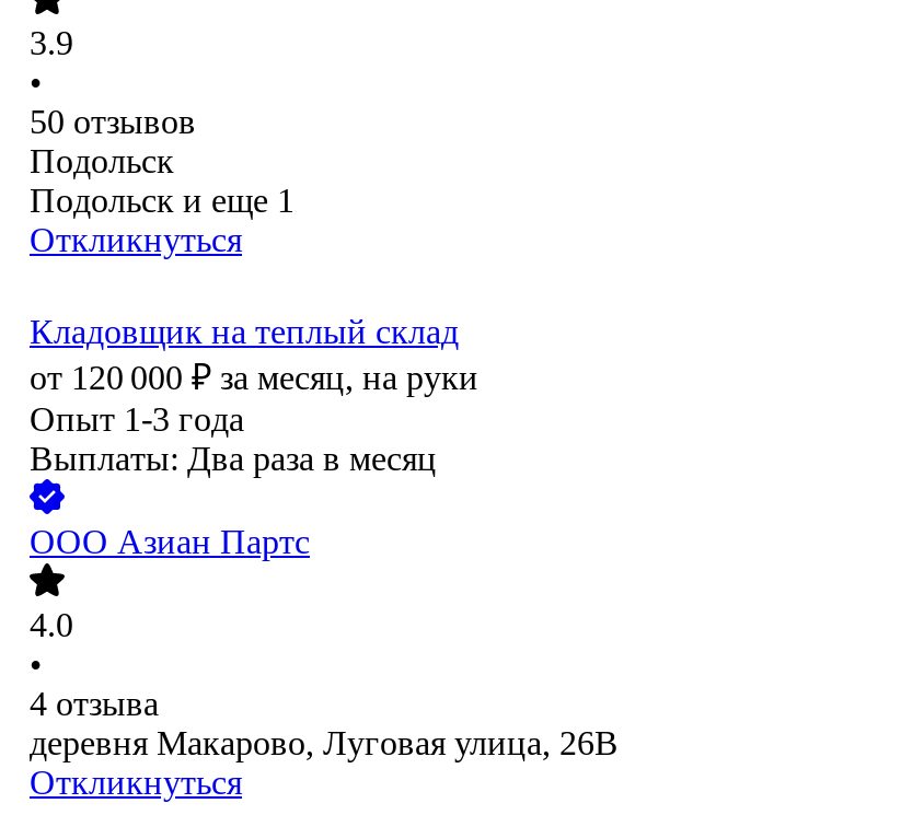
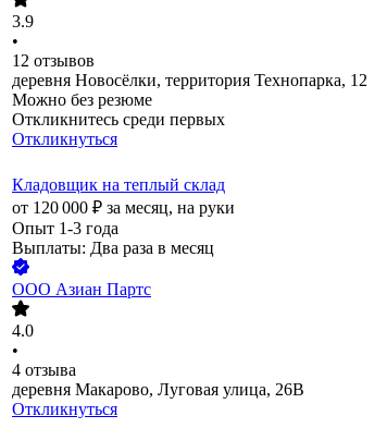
[30,103,294,219] 50 отзывов | Подольск | Подольск и еще 1 -> [12,52,367,129] 12 отзывов | деревня Новосёлки, территория Технопарка, 12 | Можно без резюме | Откликнитесь среди первых

